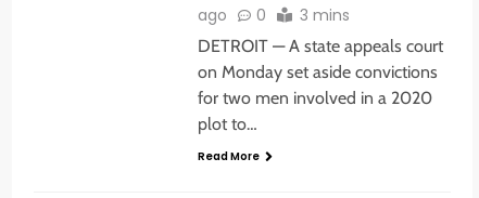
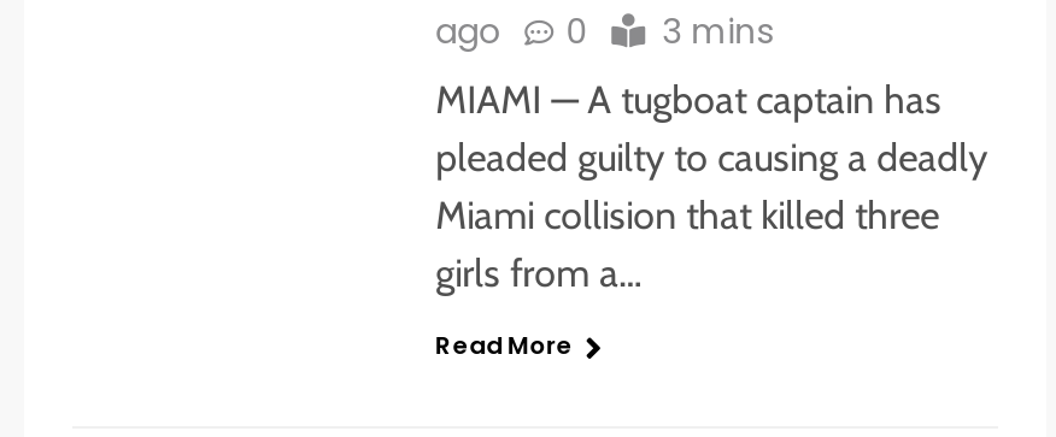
[197,35,443,134] DETROIT — A state appeals court | on Monday set aside convictions | for two men involved in a 2020 | plot to… -> [435,78,988,297] MIAMI — A tugboat captain has | pleaded guilty to causing a deadly | Miami collision that killed three | girls from a…

